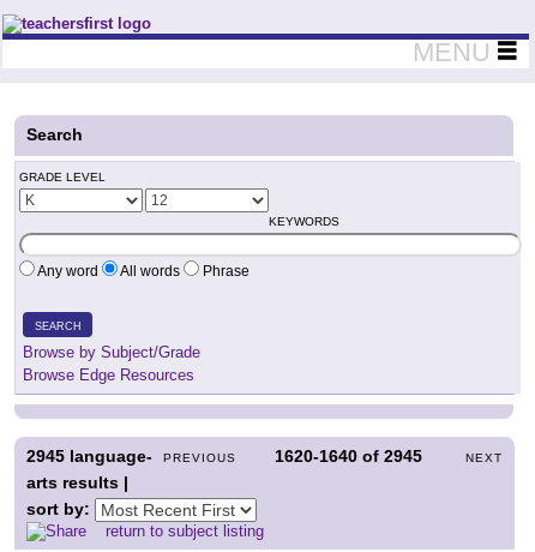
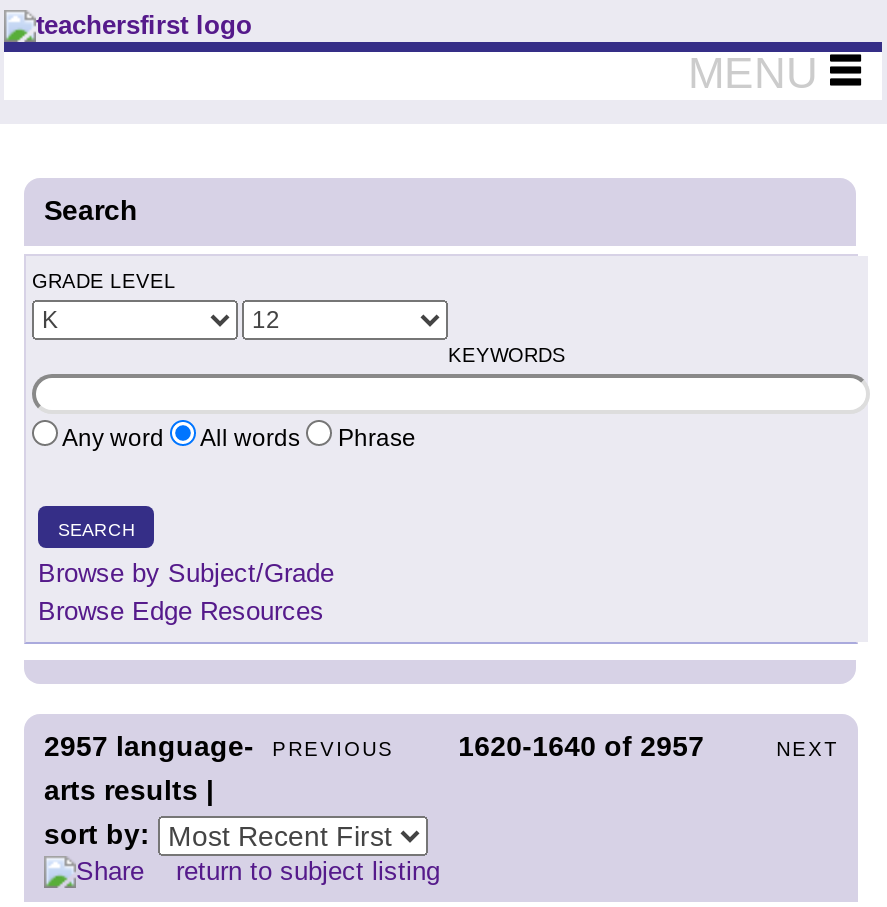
[26,446,236,466] 2945 language- PREVIOUS -> [44,730,394,762] 2957 language- PREVIOUS
[275,446,422,466] 1620-1640 of 2945 -> [458,730,704,762] 1620-1640 of 2957

